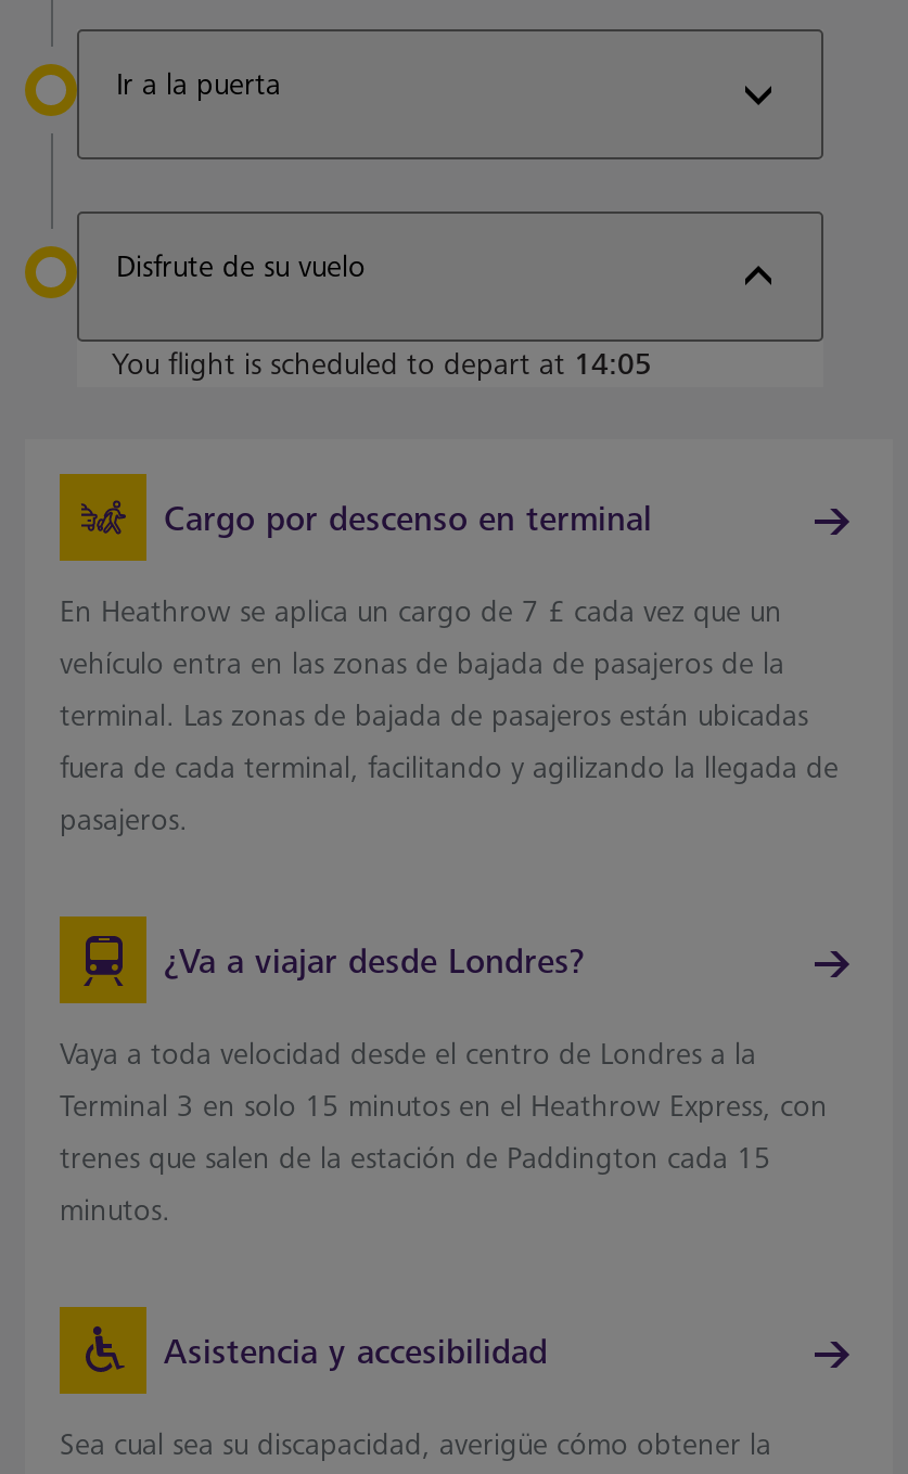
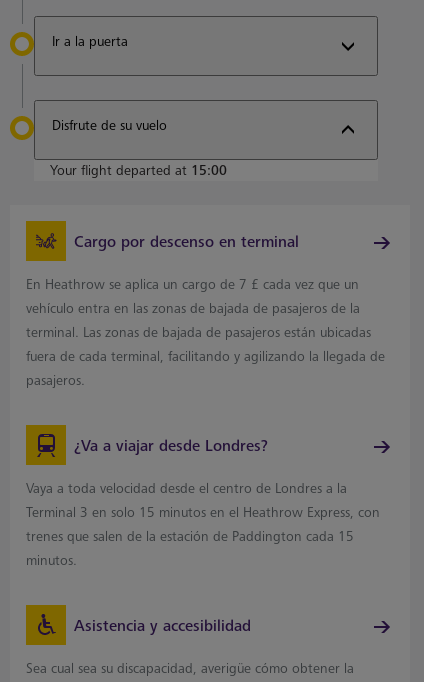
[112,346,652,383] You flight is scheduled to depart at 14:05 -> [50,162,227,179] Your flight departed at 15:00

